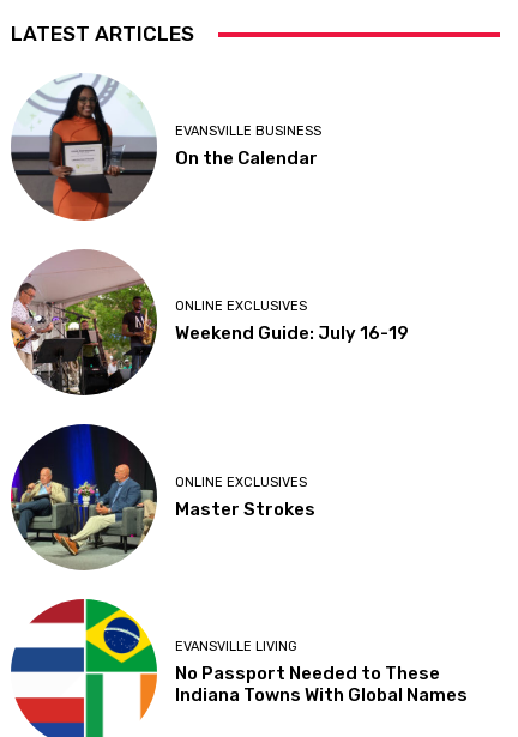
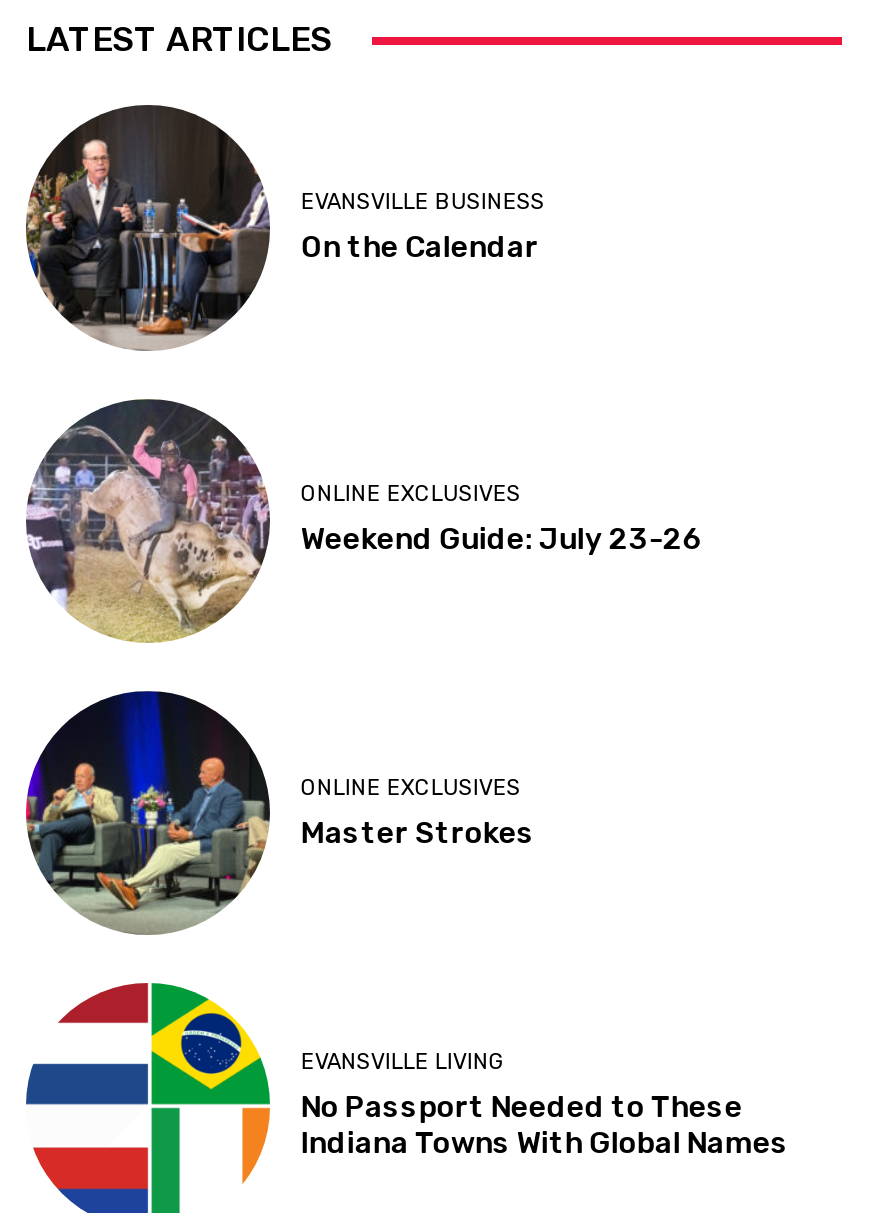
[11,73,157,221] [image] -> [26,103,270,351] [image]
[11,250,409,397] [image] | Weekend Guide: July 16-19 -> [26,399,703,645] [image] | Weekend Guide: July 23-26

